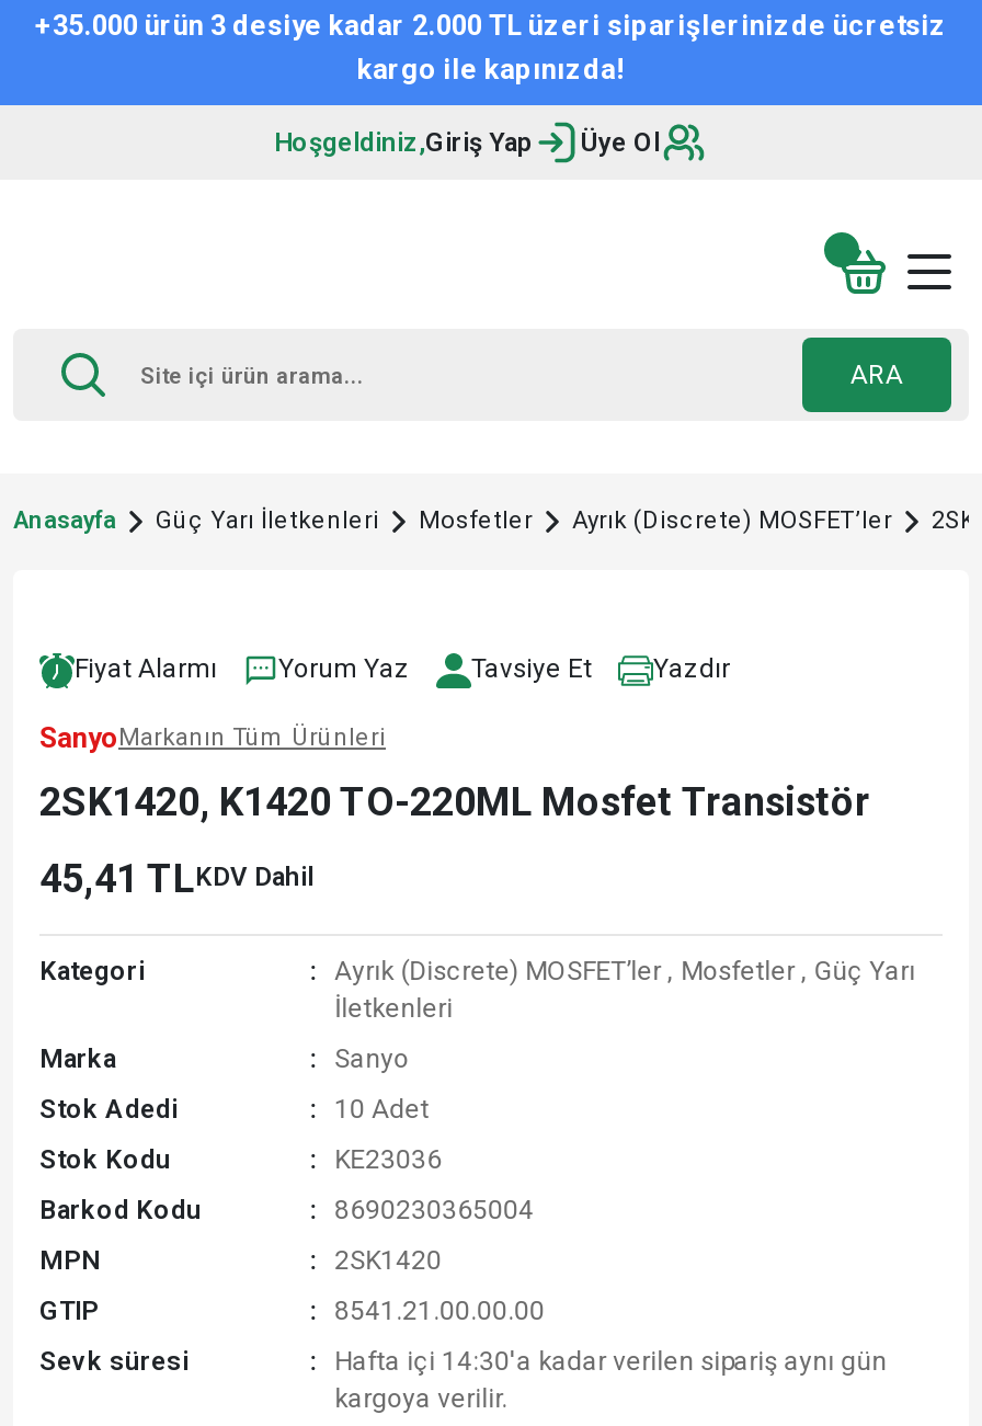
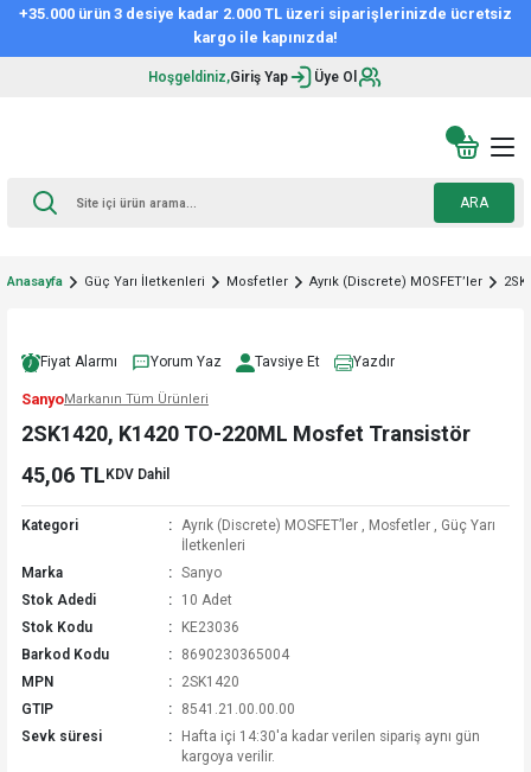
[39,855,313,901] 45,41 TLKDV Dahil -> [21,462,169,487] 45,06 TLKDV Dahil

